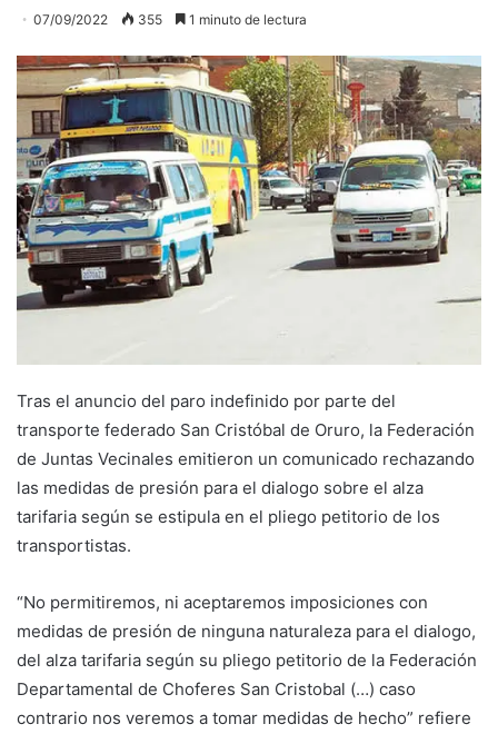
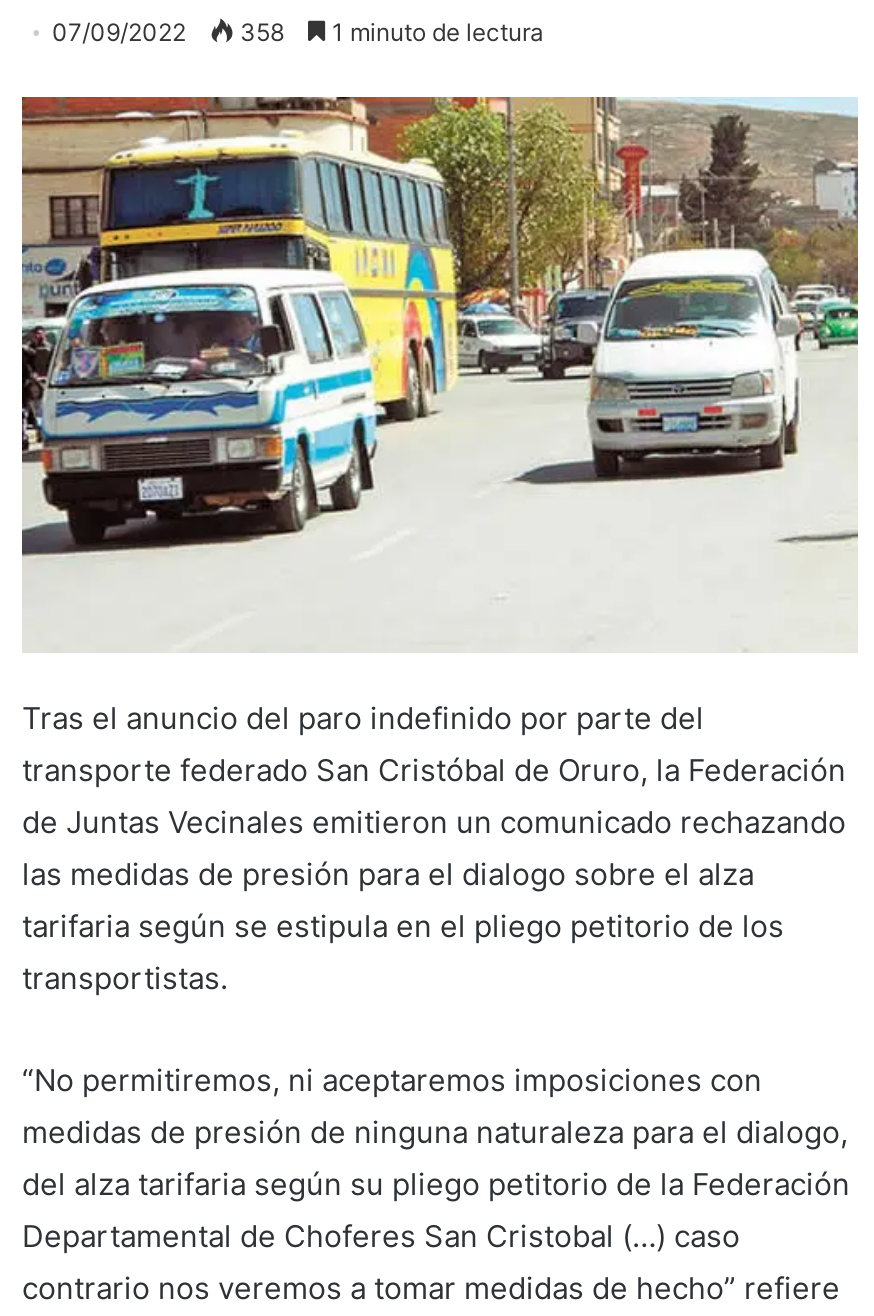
[33,11,307,27] 07/09/2022 355 1 minuto de lectura -> [52,16,544,46] 07/09/2022 358 1 minuto de lectura

